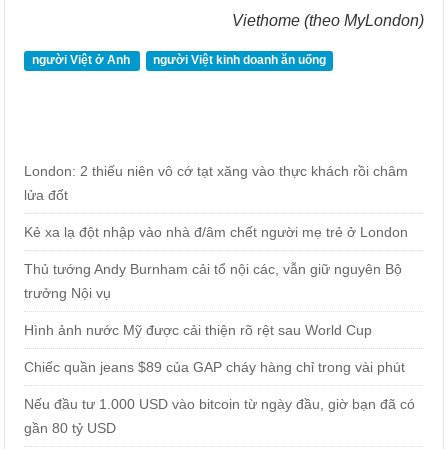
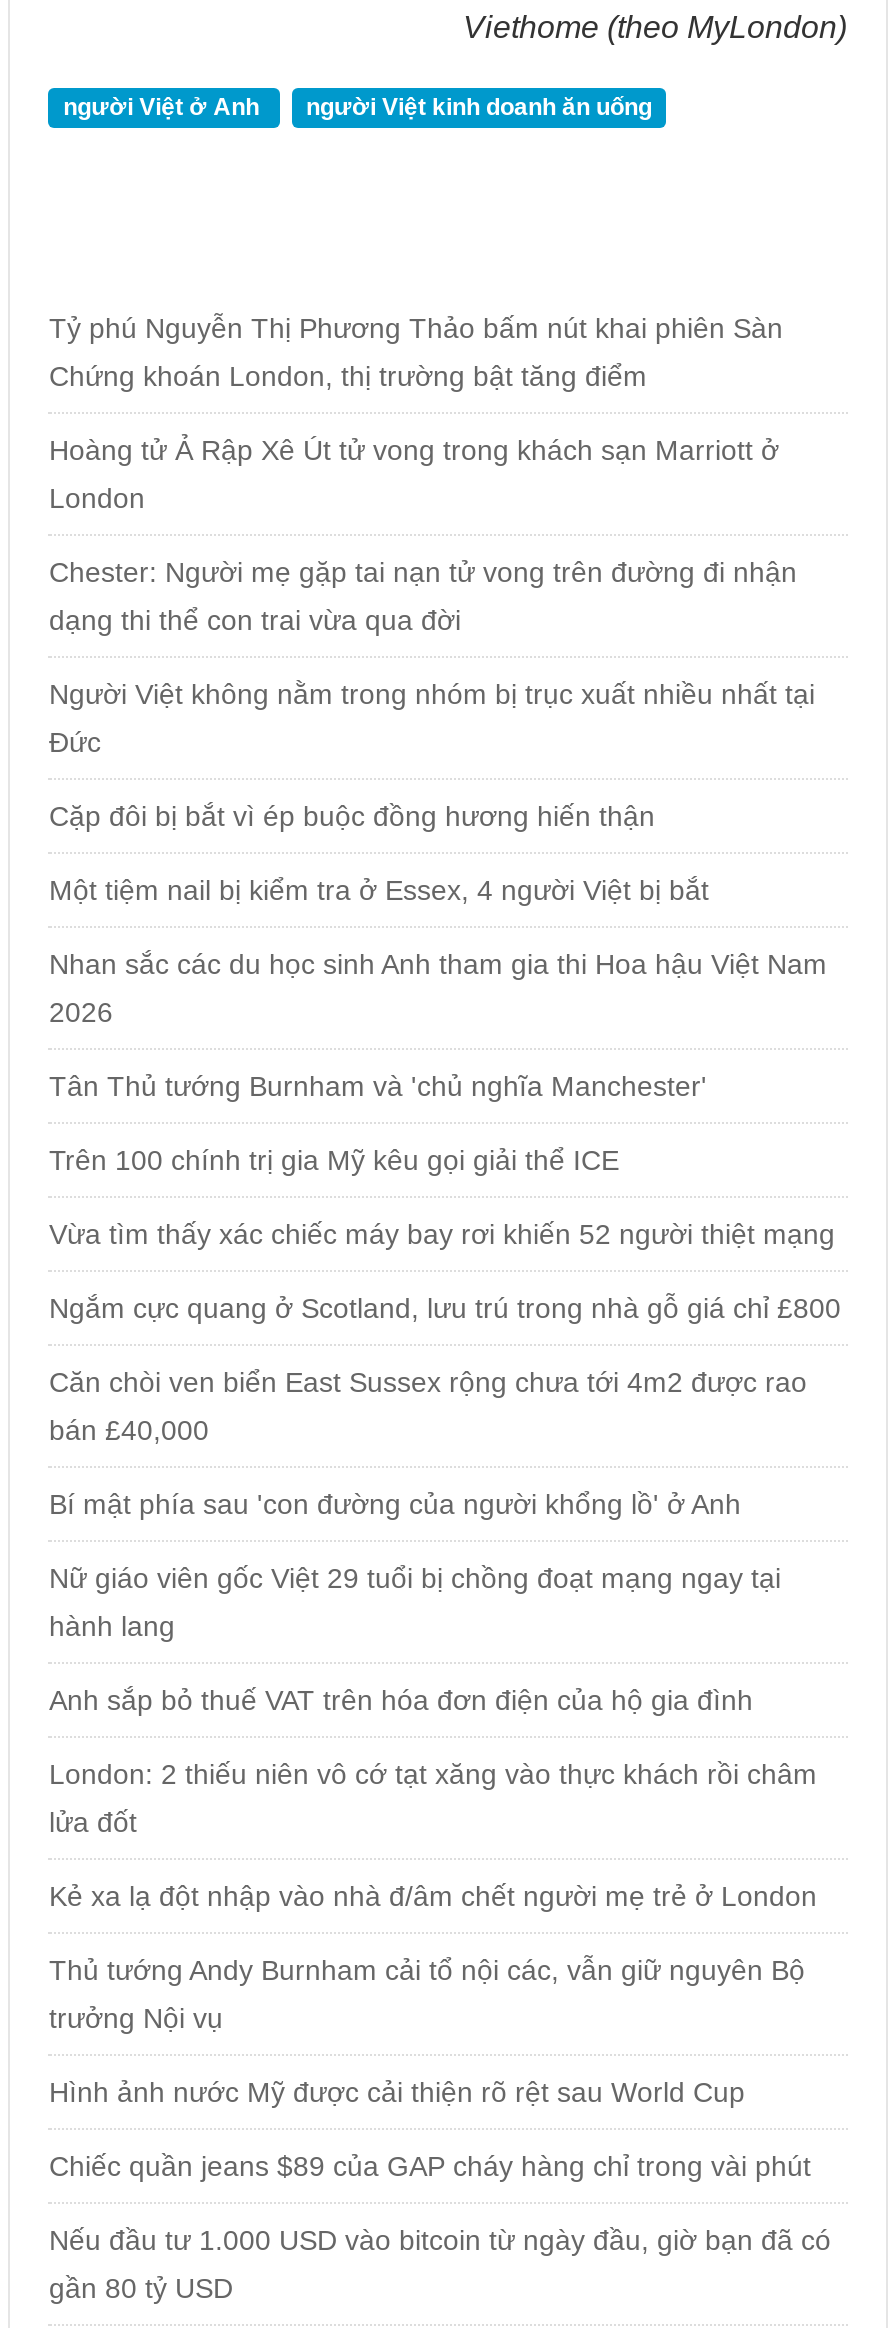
none -> [49,311,841,1715] Tỷ phú Nguyễn Thị Phương Thảo bấm nút khai phiên Sàn | Chứng khoán London, thị trường bật tăng điểm | Hoàng tử Ả Rập Xê Út tử vong trong khách sạn Marriott ở | London | Chester: Người mẹ gặp tai nạn tử vong trên đường đi nhận | dạng thi thể con trai vừa qua đời | Người Việt không nằm trong nhóm bị trục xuất nhiều nhất tại | Đức | Cặp đôi bị bắt vì ép buộc đồng hương hiến thận | Một tiệm nail bị kiểm tra ở Essex, 4 người Việt bị bắt | Nhan sắc các du học sinh Anh tham gia thi Hoa hậu Việt Nam | 2026 | Tân Thủ tướng Burnham và 'chủ nghĩa Manchester' | Trên 100 chính trị gia Mỹ kêu gọi giải thể ICE | Vừa tìm thấy xác chiếc máy bay rơi khiến 52 người thiệt mạng | Ngắm cực quang ở Scotland, lưu trú trong nhà gỗ giá chỉ £800 | Căn chòi ven biển East Sussex rộng chưa tới 4m2 được rao | bán £40,000 | Bí mật phía sau 'con đường của người khổng lồ' ở Anh | Nữ giáo viên gốc Việt 29 tuổi bị chồng đoạt mạng ngay tại | hành lang | Anh sắp bỏ thuế VAT trên hóa đơn điện của hộ gia đình

